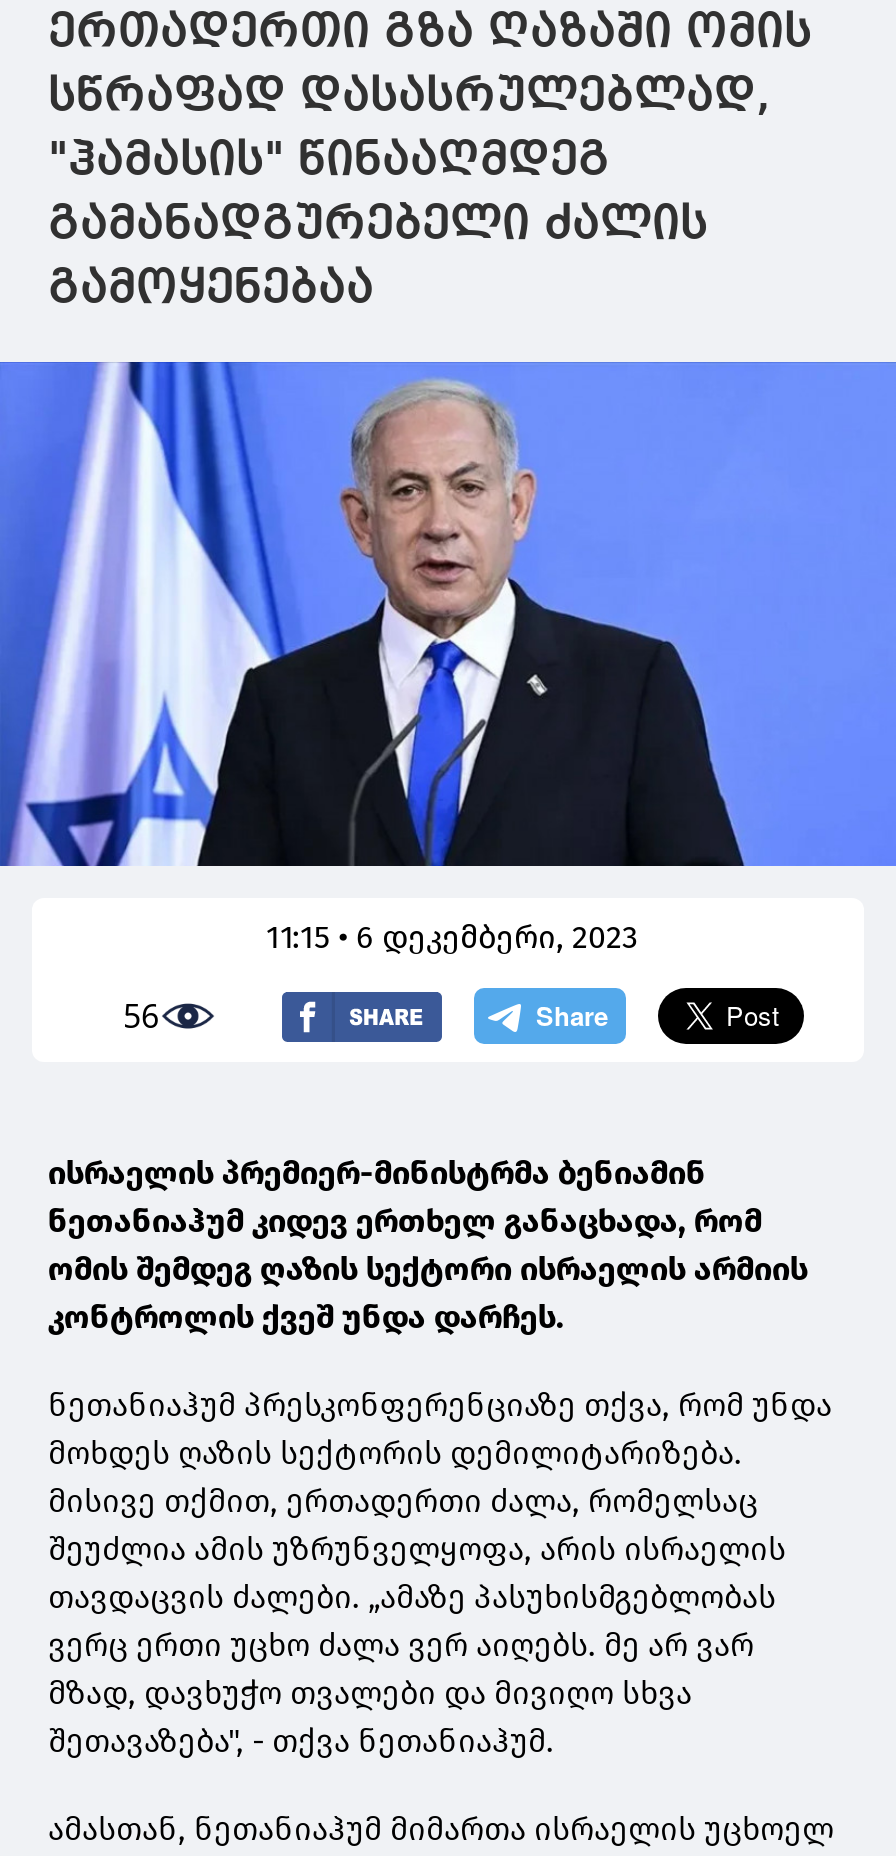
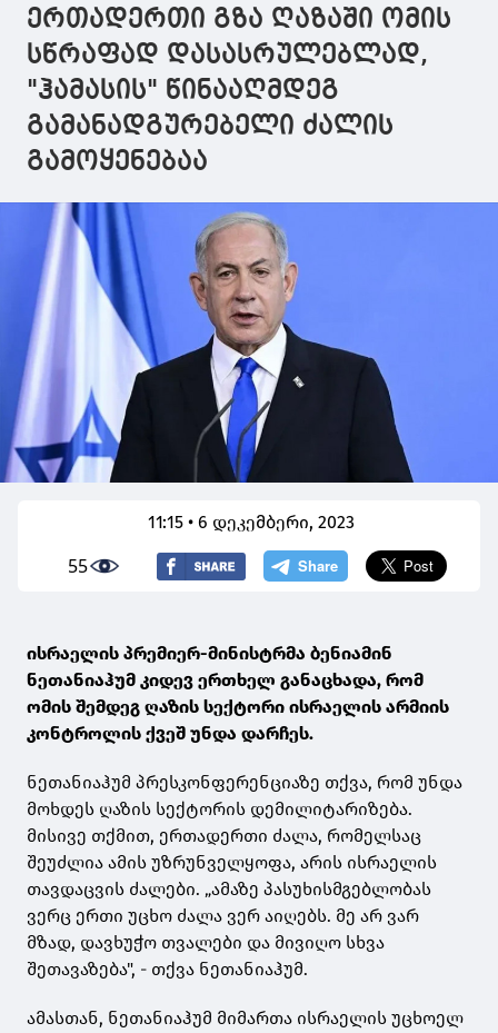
[123,995,159,1039] 56 -> [68,554,88,579] 55

